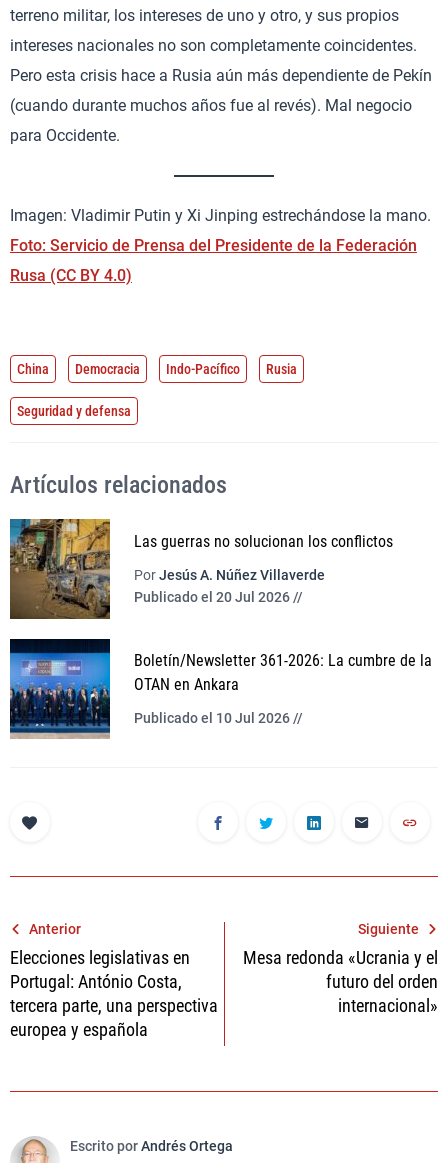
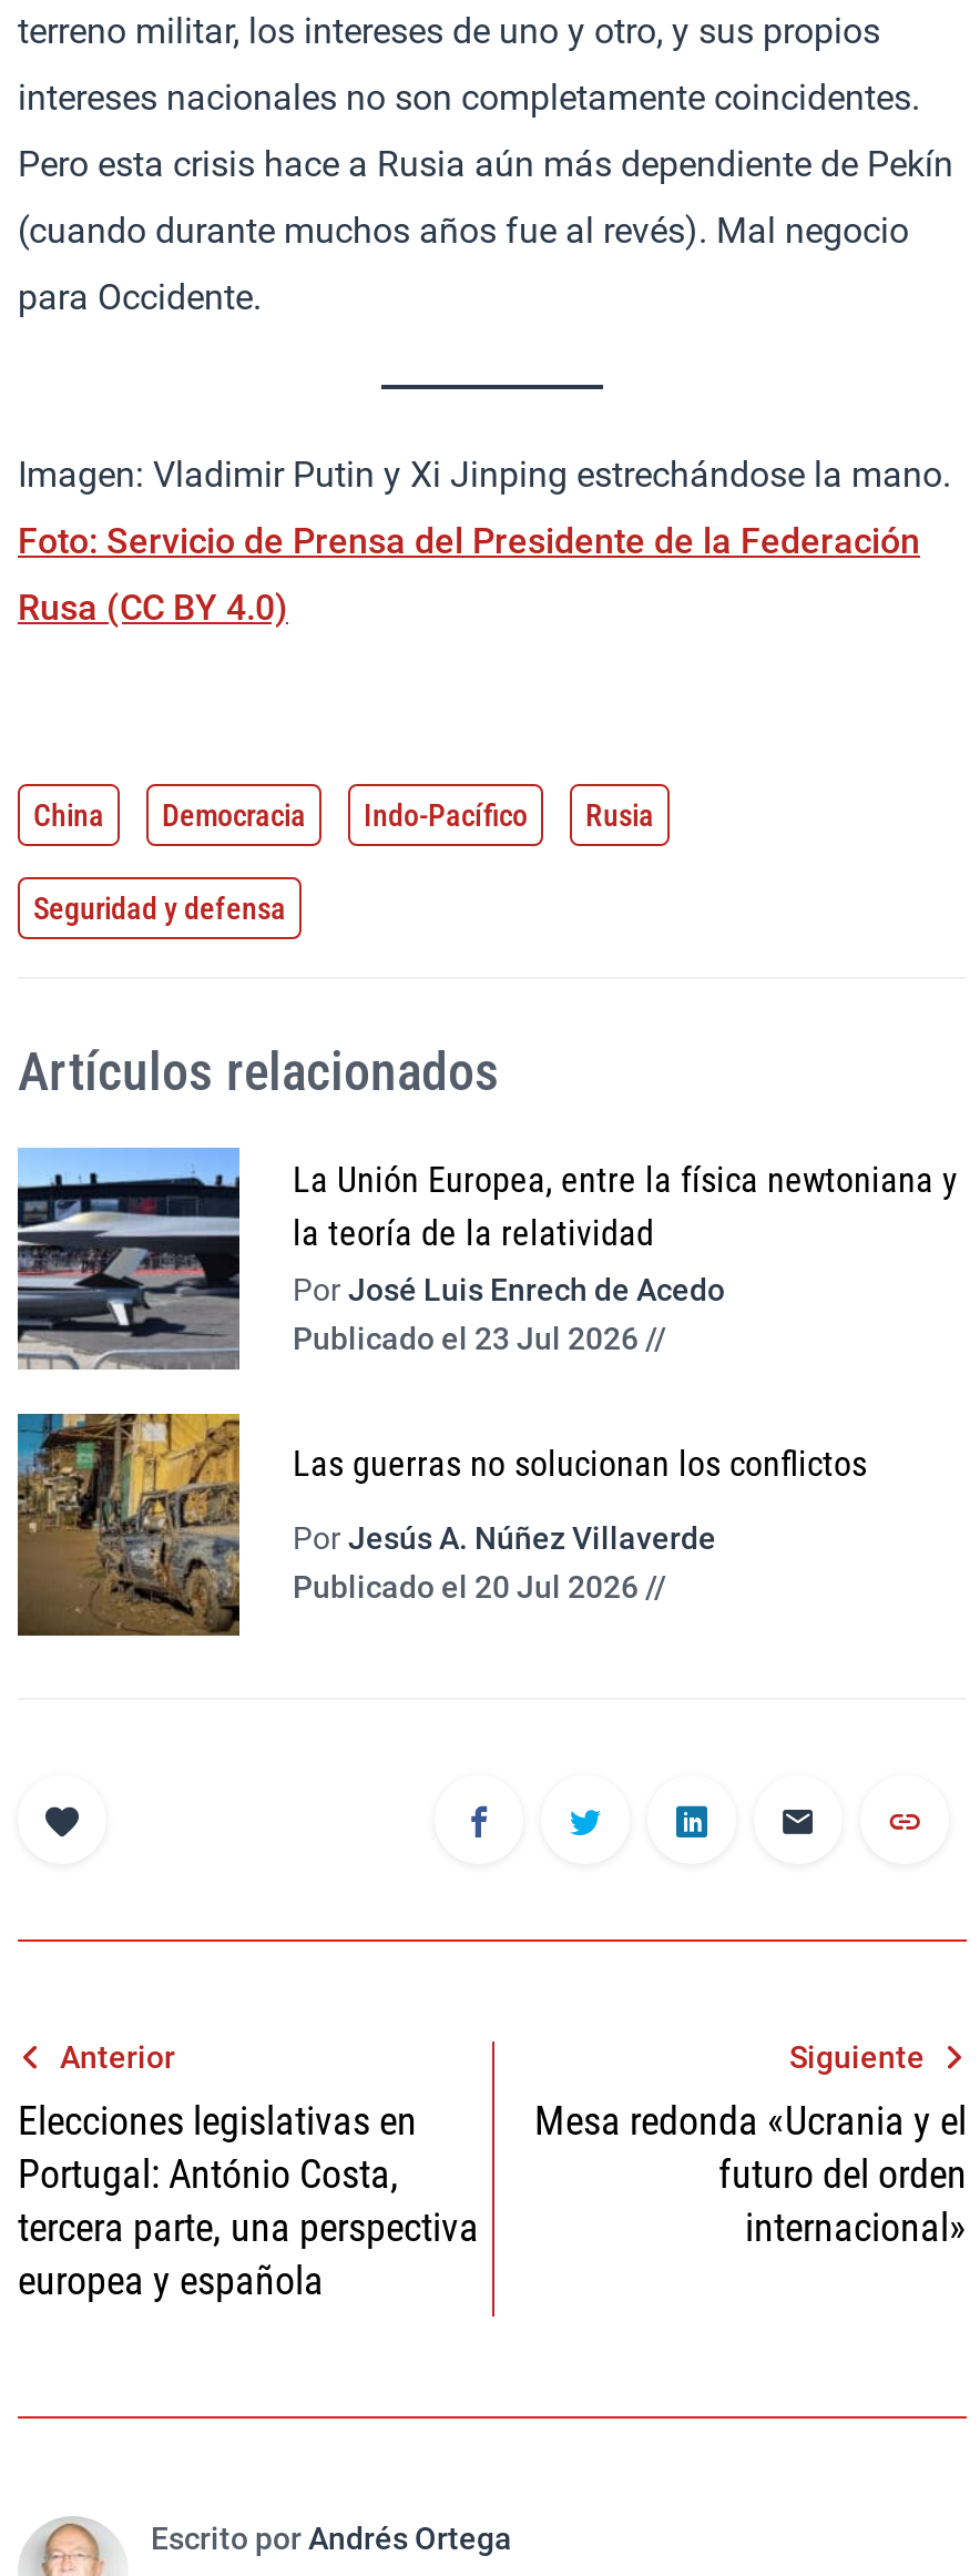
none -> [16,1146,958,1372] [image] | La Unión Europea, entre la física newtoniana y | la teoría de la relatividad | Por José Luis Enrech de Acedo | Publicado el 23 Jul 2026 //
moved [8,517,393,620] -> [13,1409,867,1638]: [image] | Las guerras no solucionan los conflictos | Por Jesús A. Núñez Villaverde | Publicado el 20 Jul 2026 //
[9,638,432,738] [image] | Boletín/Newsletter 361-2026: La cumbre de la | OTAN en Ankara | Publicado el 10 Jul 2026 // -> none

